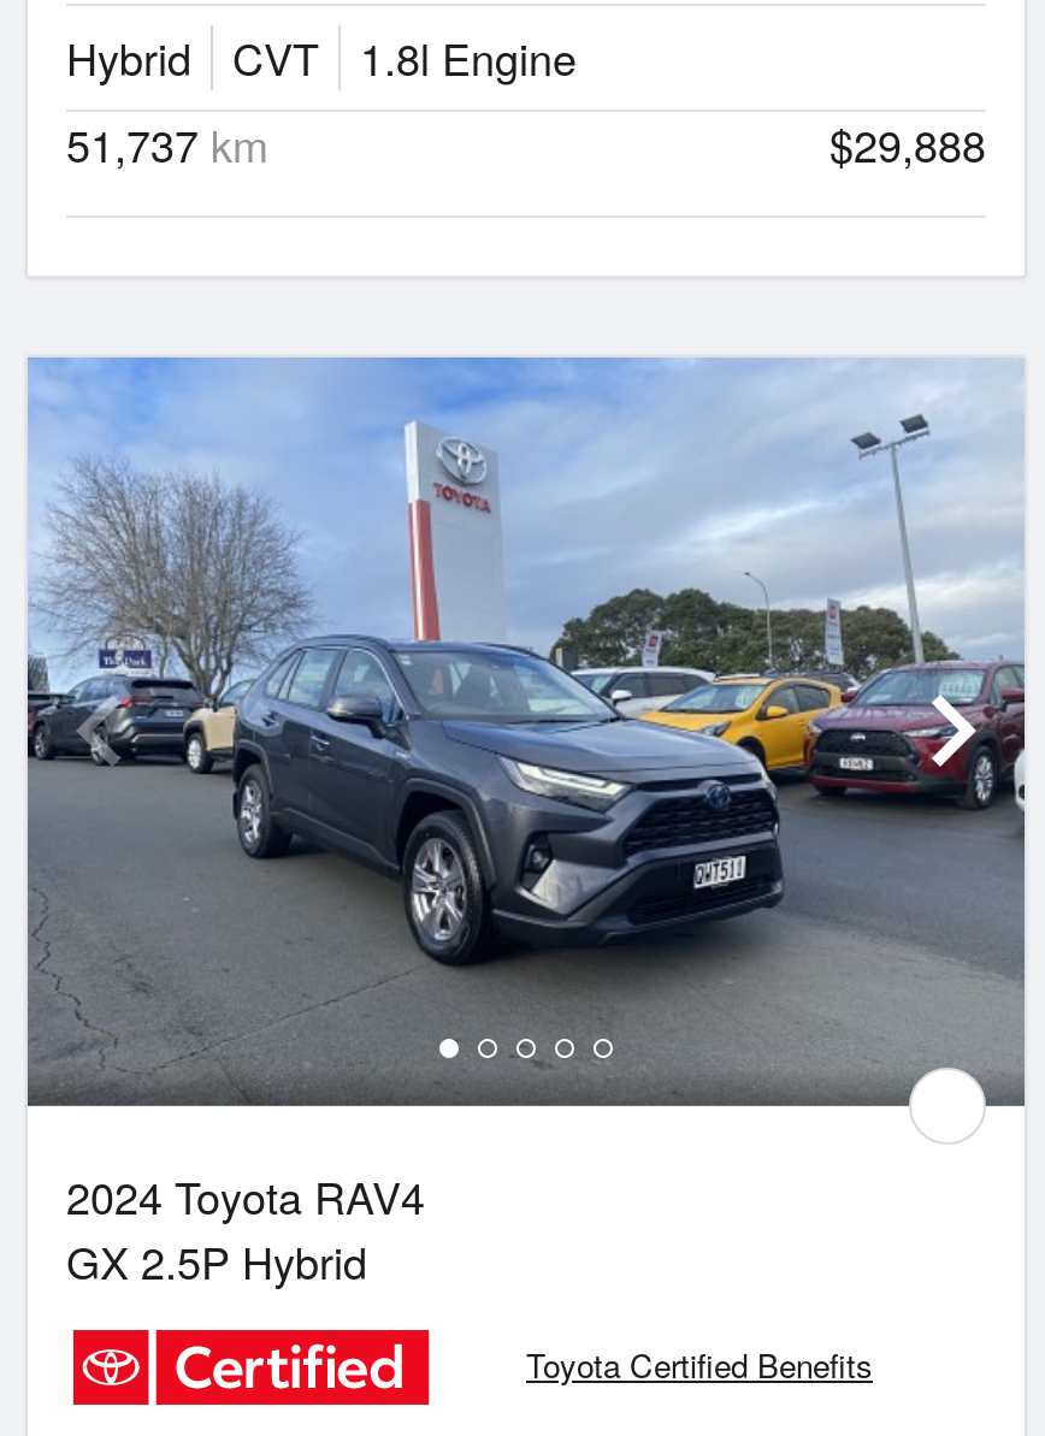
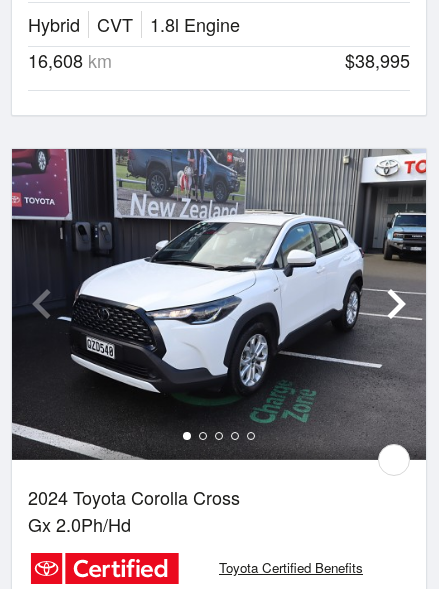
[66,112,986,175] 51,737 km | $29,888 -> [28,47,410,73] 16,608 km | $38,995
[25,355,1025,1291] [image] | 2024 Toyota RAV4 | GX 2.5P Hybrid -> [11,148,427,537] [image] | 2024 Toyota Corolla Cross | Gx 2.0Ph/Hd

